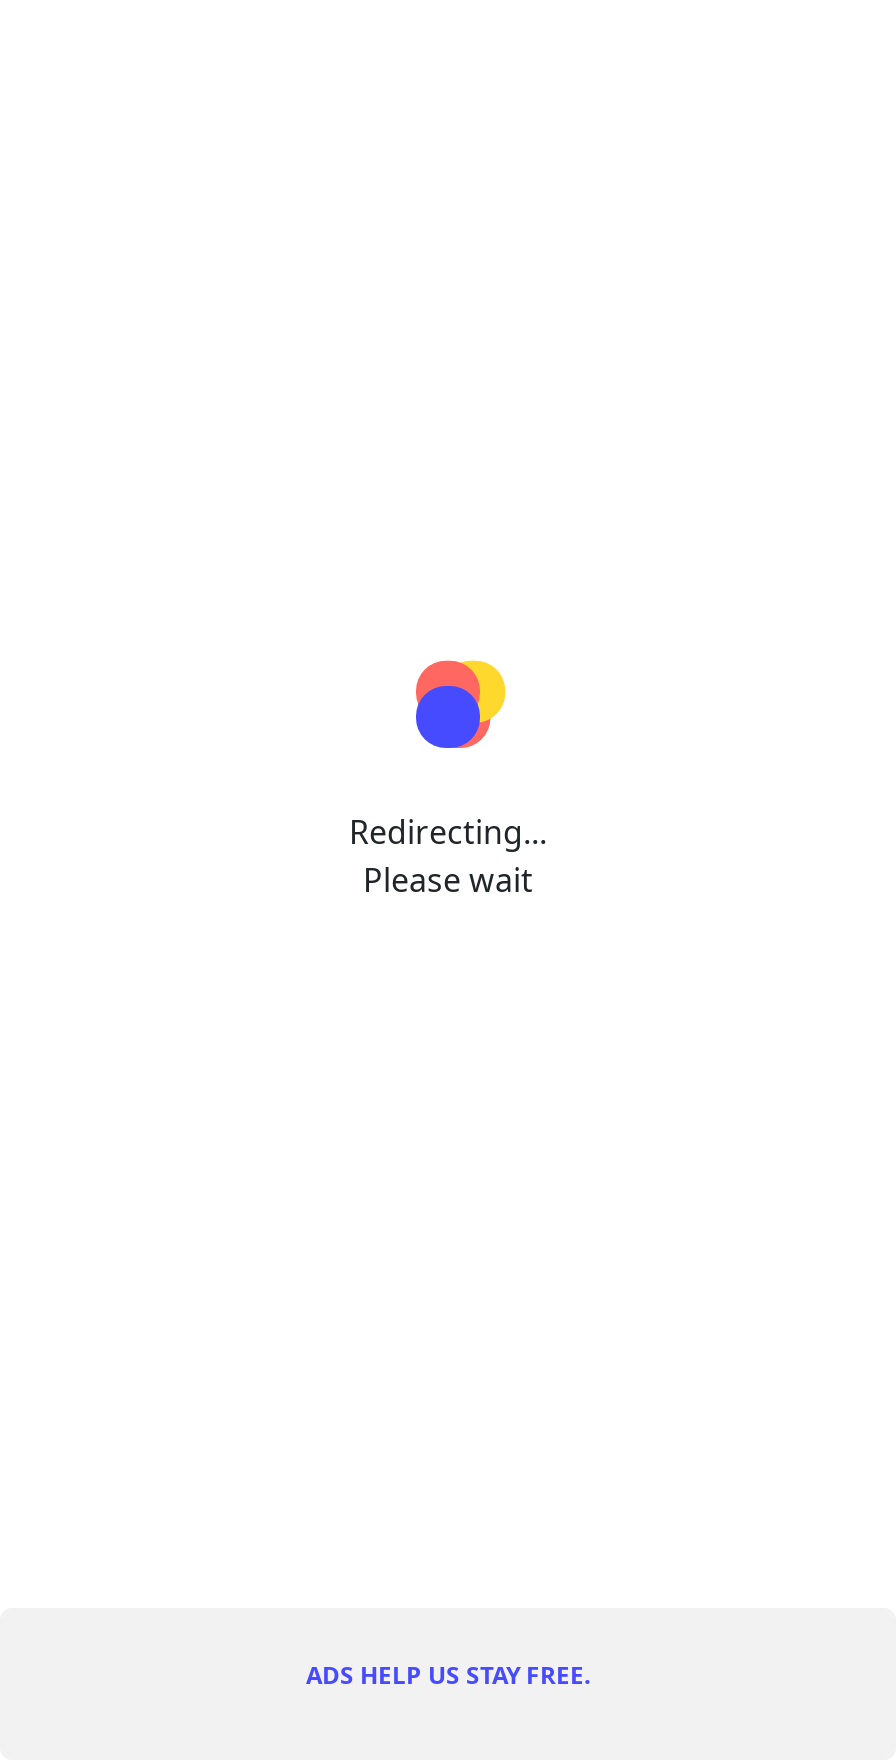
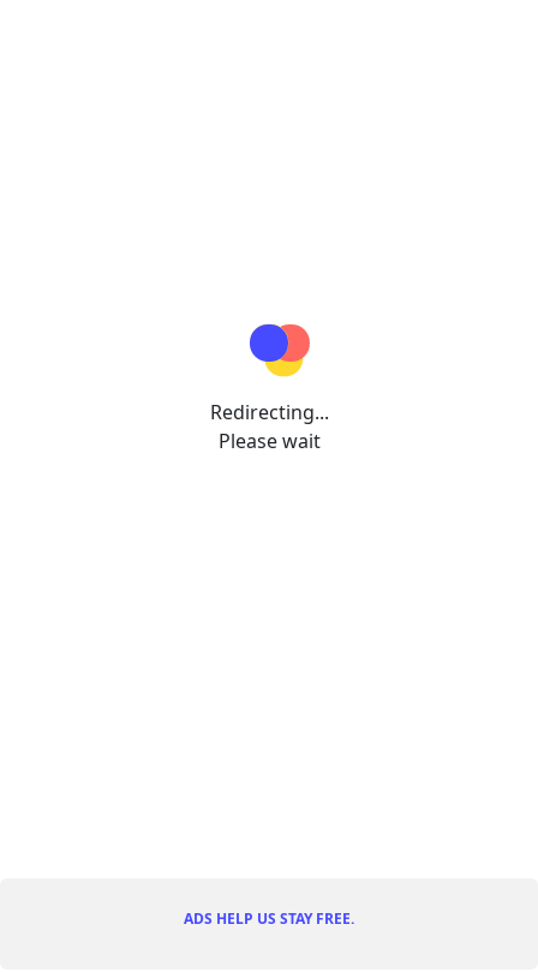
[414,658,516,774] [image] -> [250,309,311,378] [image]

